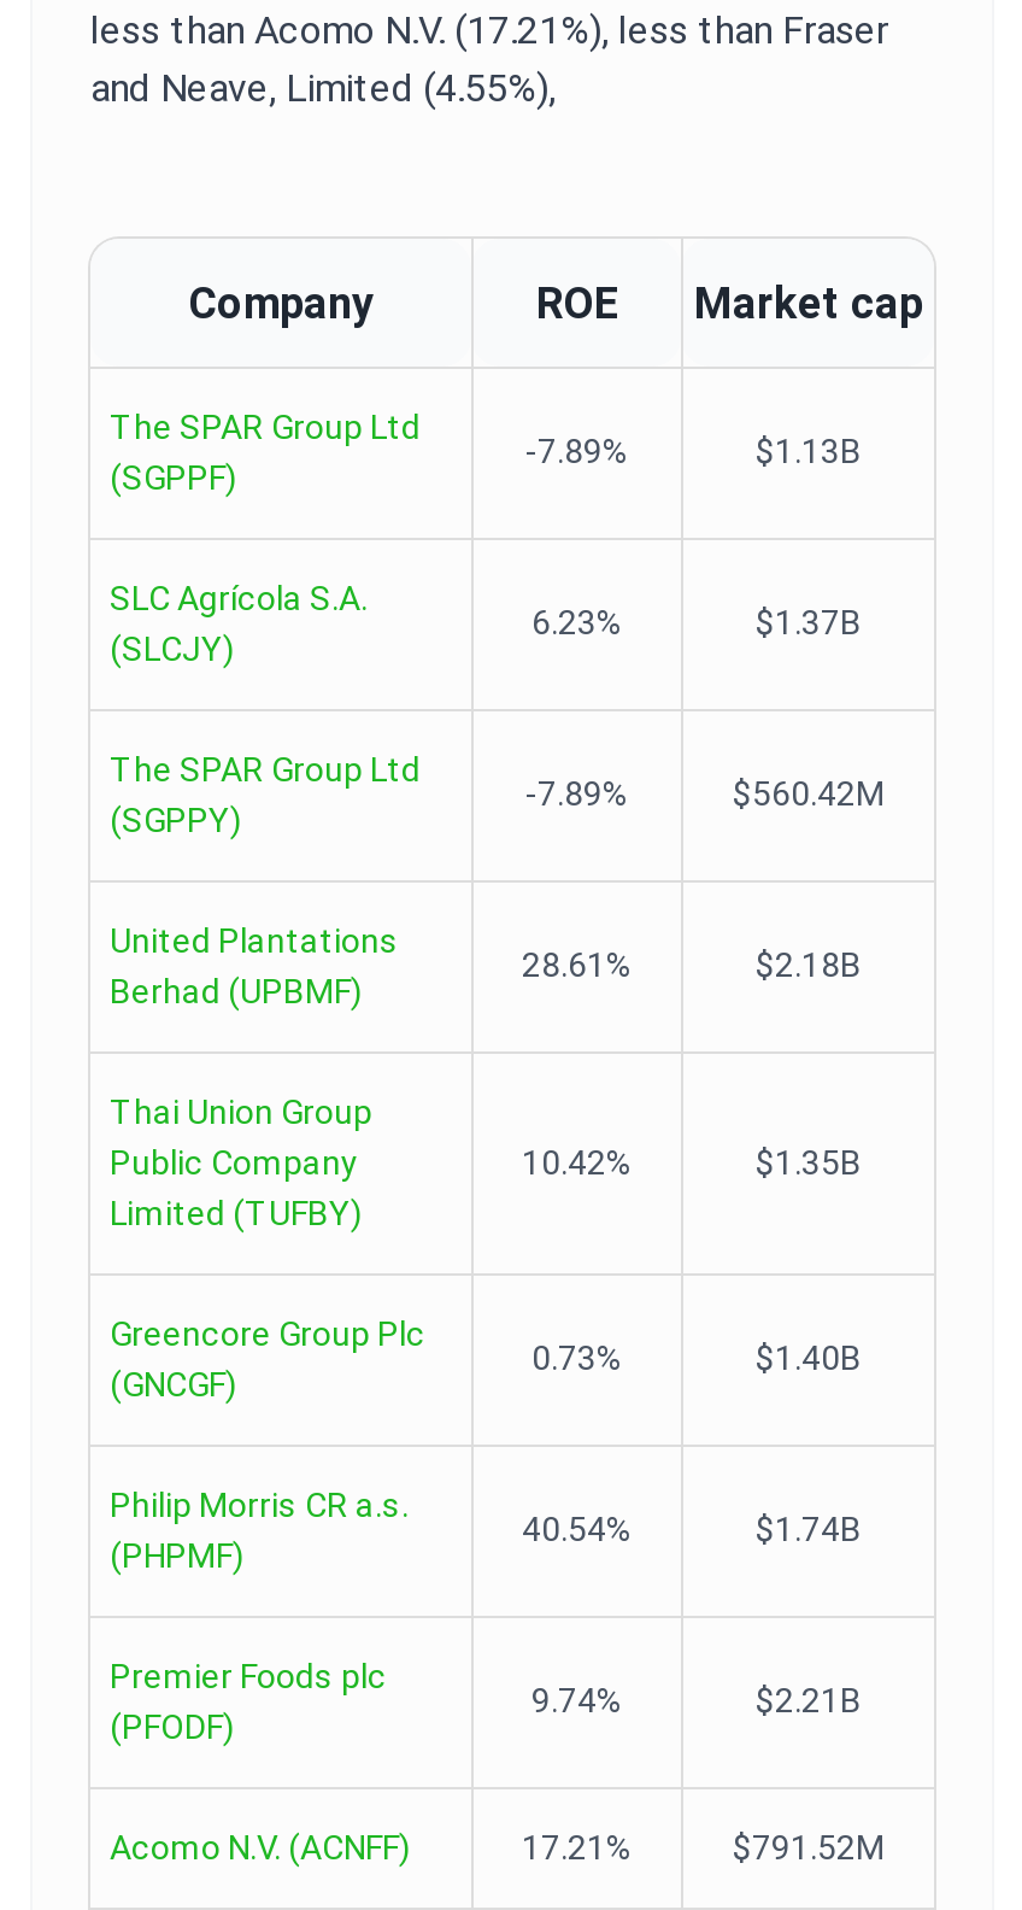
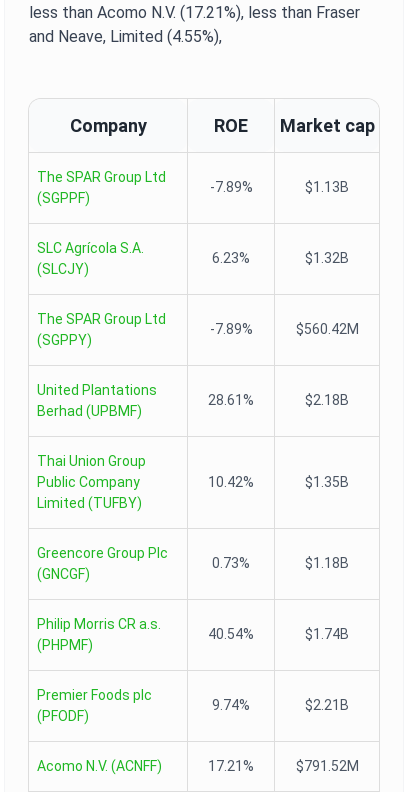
[756,603,862,641] $1.37B -> [305,250,349,266] $1.32B
[756,1338,862,1377] $1.40B -> [305,555,349,571] $1.18B

